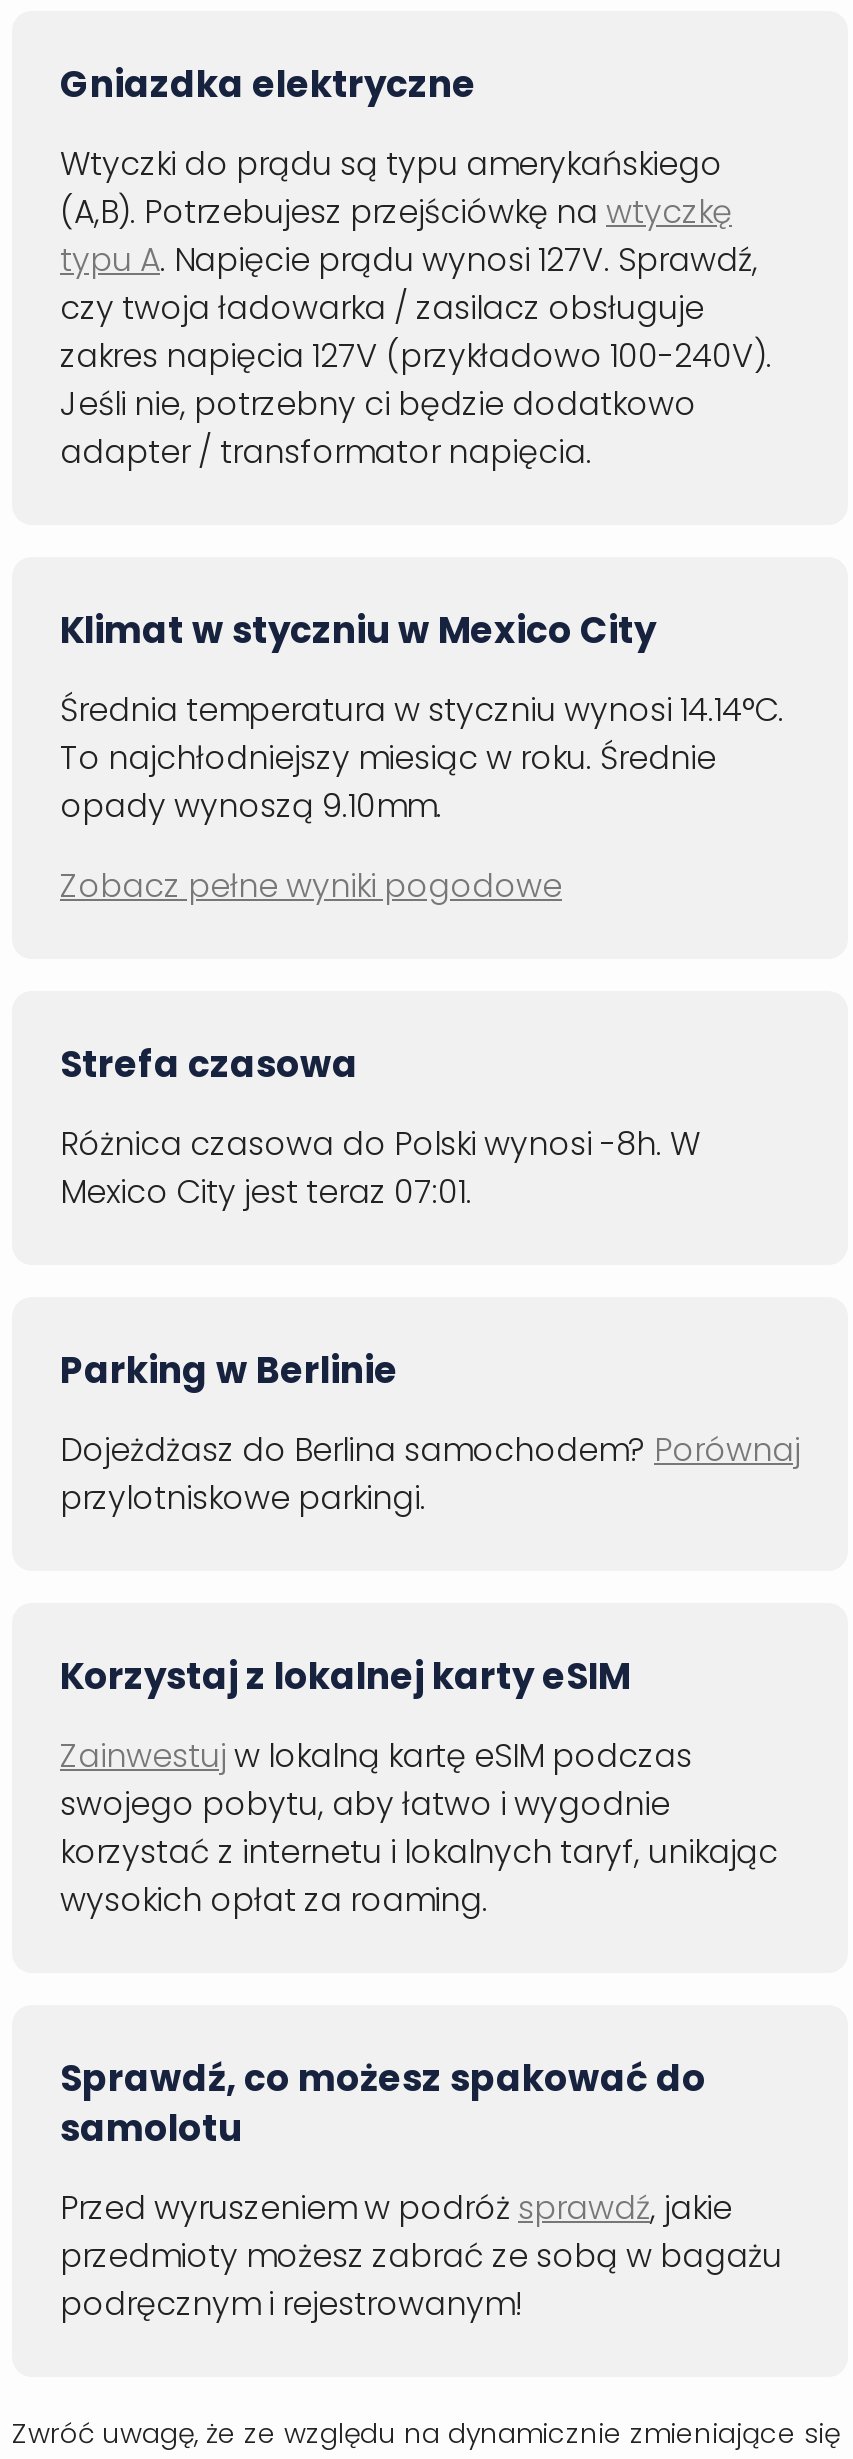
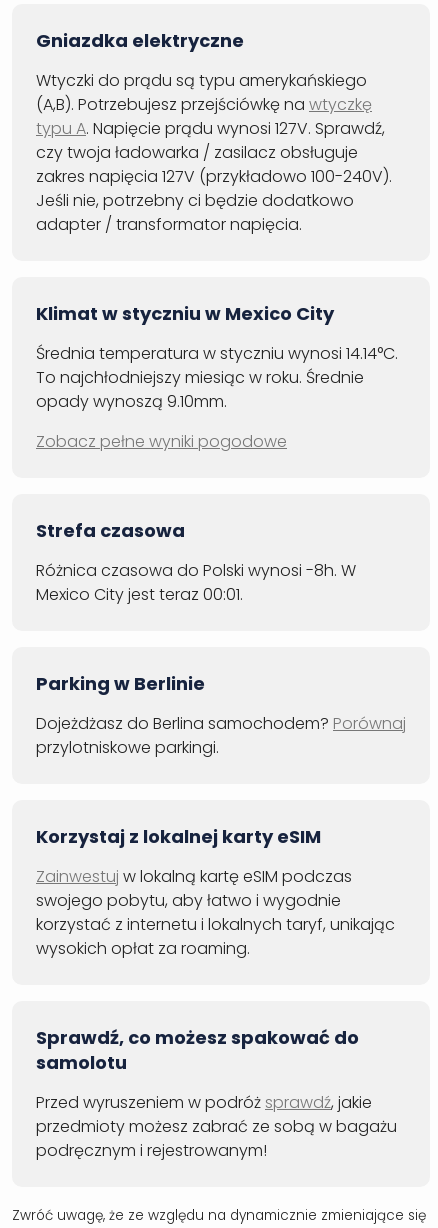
[60,1169,472,1215] Mexico City jest teraz 07:01. -> [36,583,243,606] Mexico City jest teraz 00:01.

